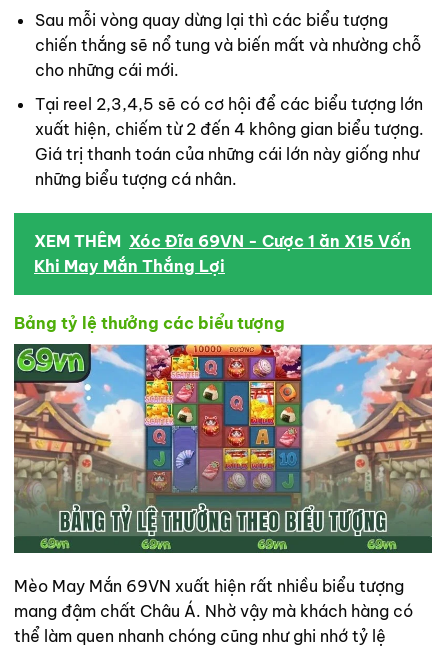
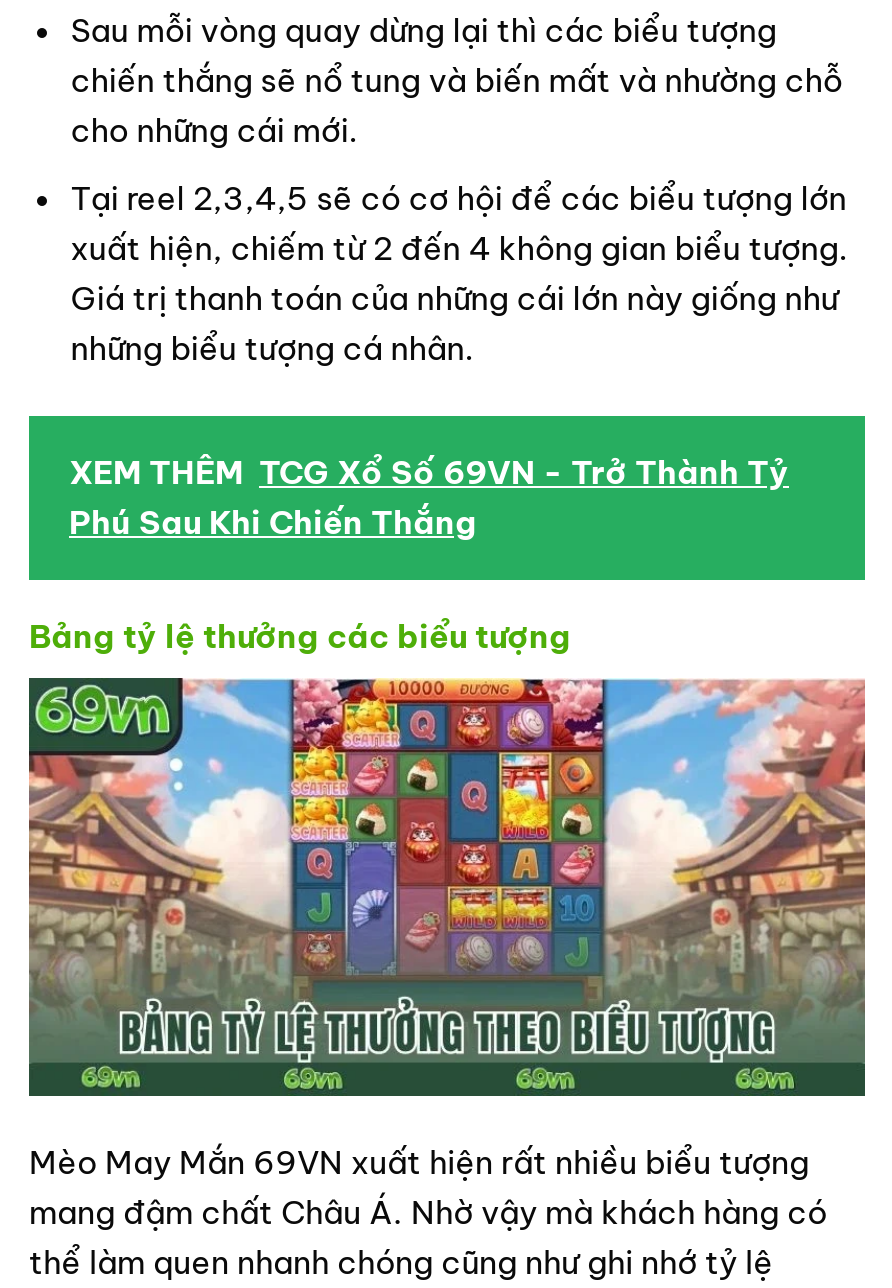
[34,231,411,276] XEM THÊM Xóc Đĩa 69VN - Cược 1 ăn X15 Vốn | Khi May Mắn Thắng Lợi -> [69,452,789,542] XEM THÊM TCG Xổ Số 69VN - Trở Thành Tỷ | Phú Sau Khi Chiến Thắng

